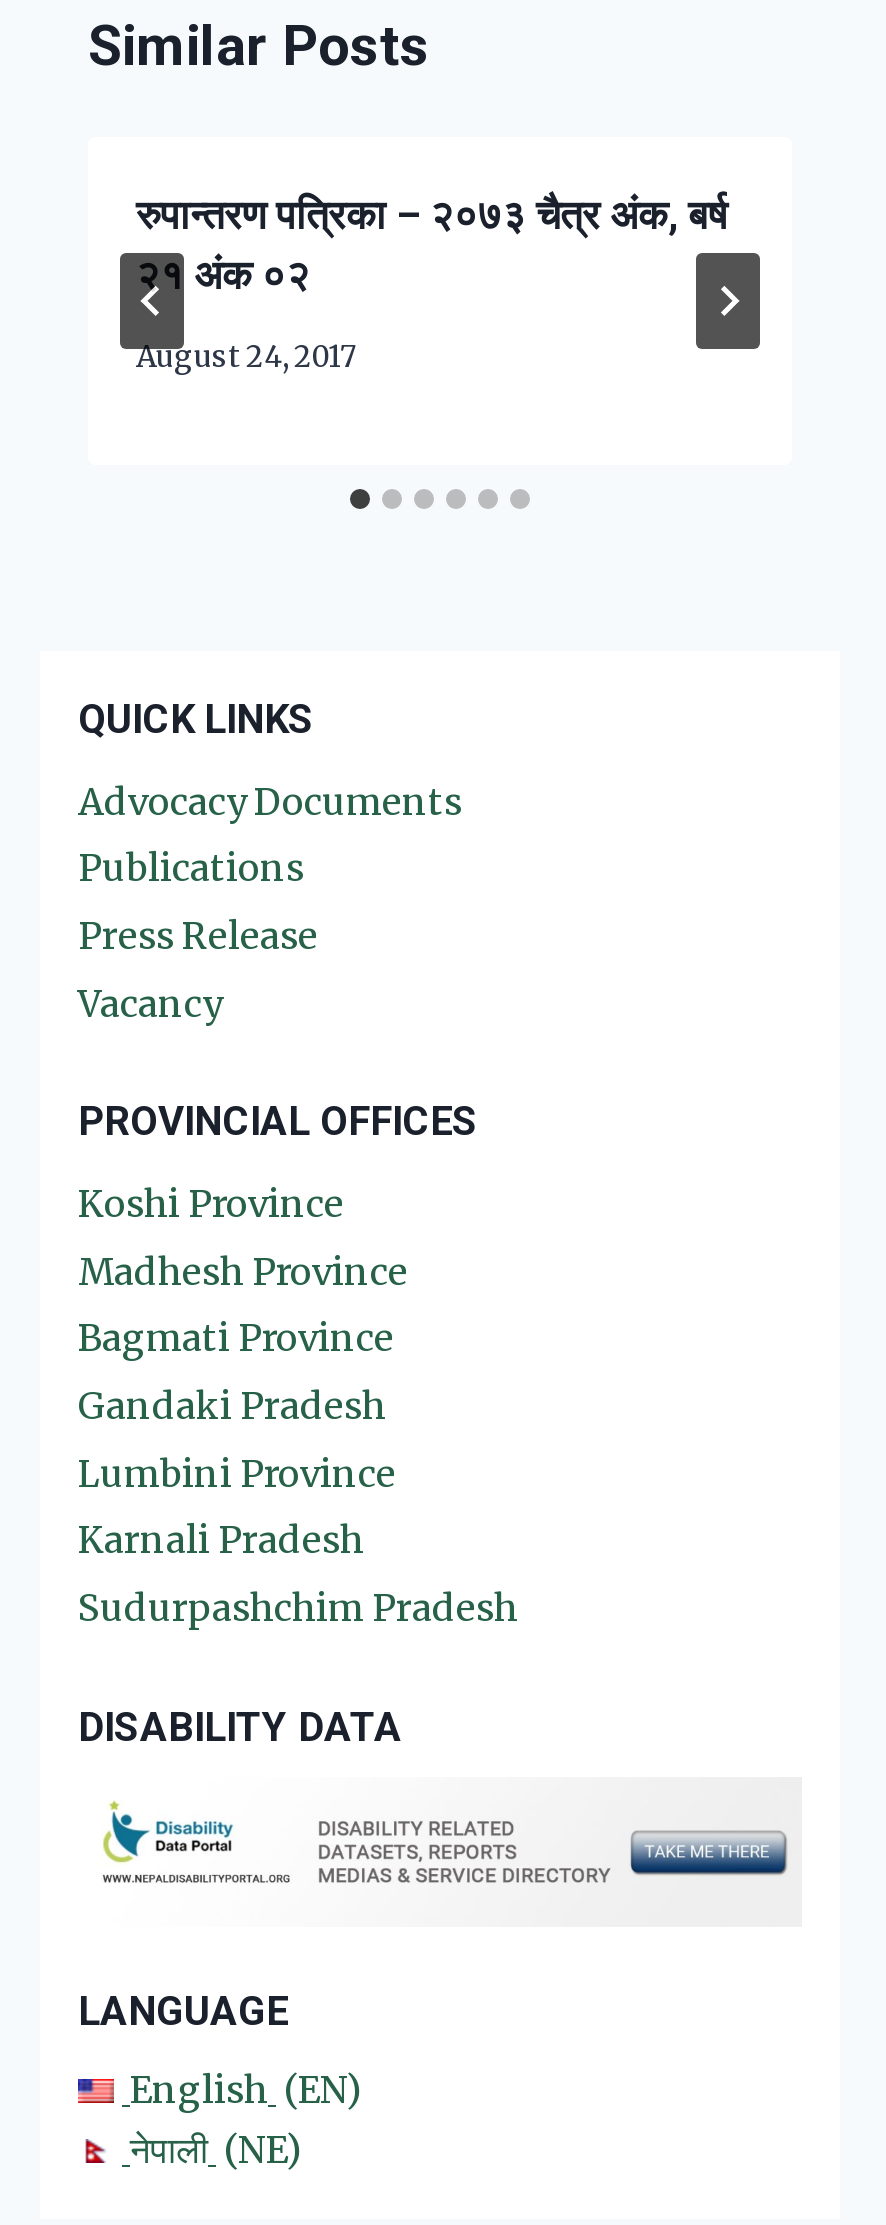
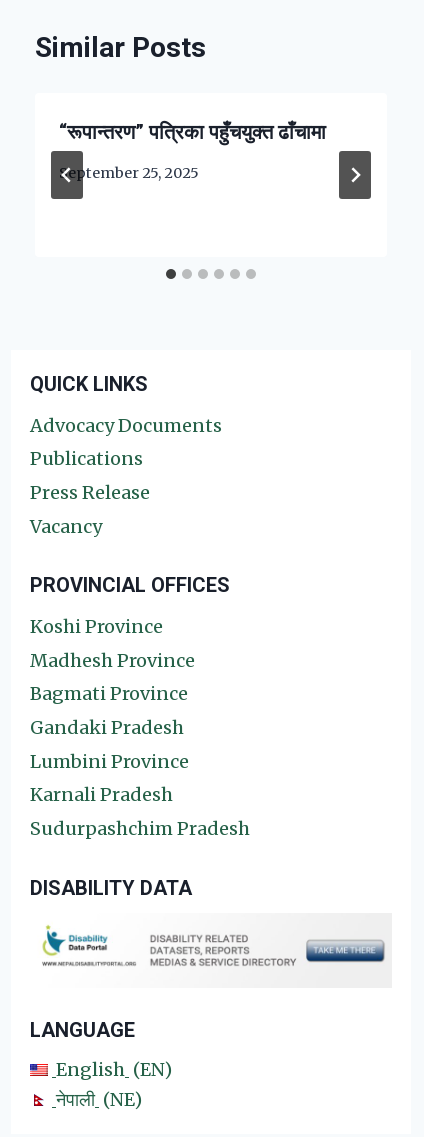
[136,190,728,298] रुपान्तरण पत्रिका – २०७३ चैत्र अंक, बर्ष | २१ अंक ०२ -> [59,120,326,144] “रूपान्तरण” पत्रिका पहुँचयुक्त ढाँचामा
[136,339,356,375] August 24, 2017 -> [59,164,199,182] September 25, 2025

